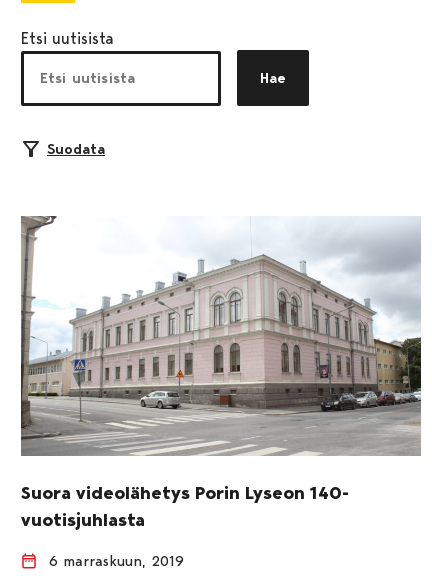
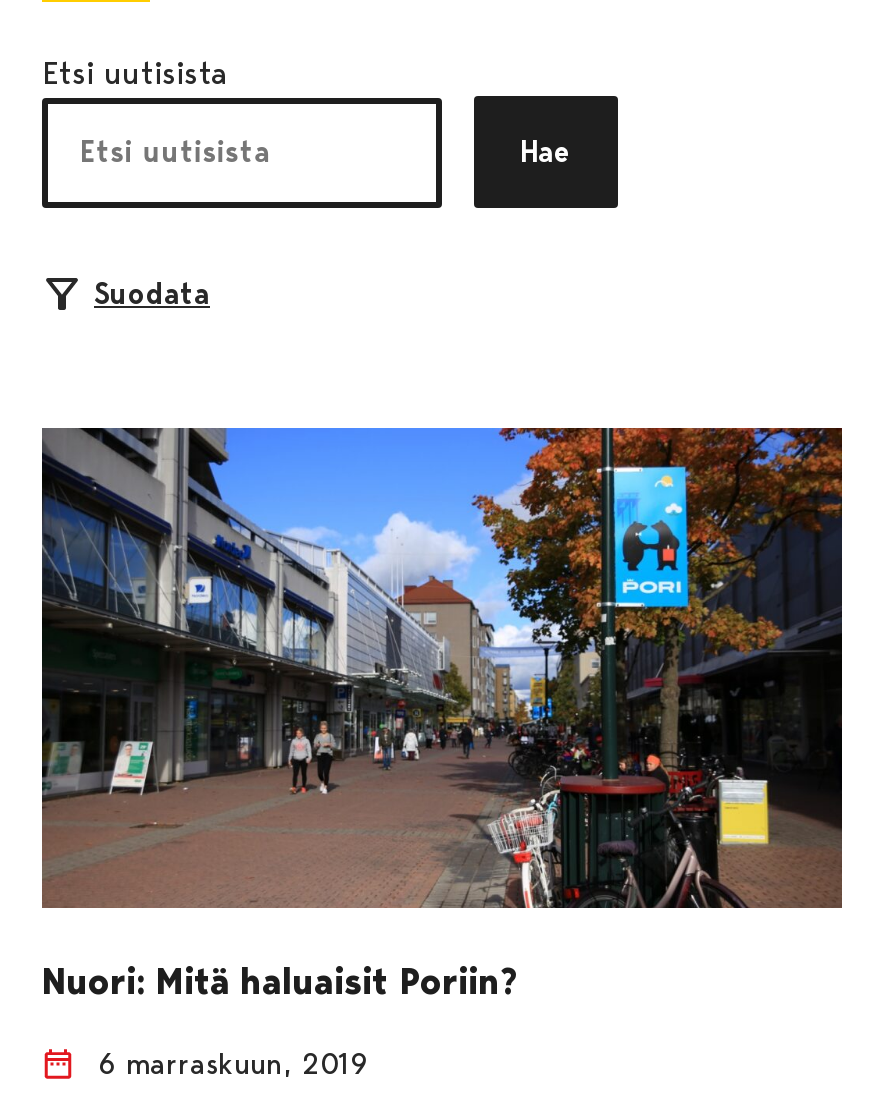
[21,215,422,531] [image] | Suora videolähetys Porin Lyseon 140- | vuotisjuhlasta -> [42,426,844,1004] [image] | Nuori: Mitä haluaisit Poriin?

